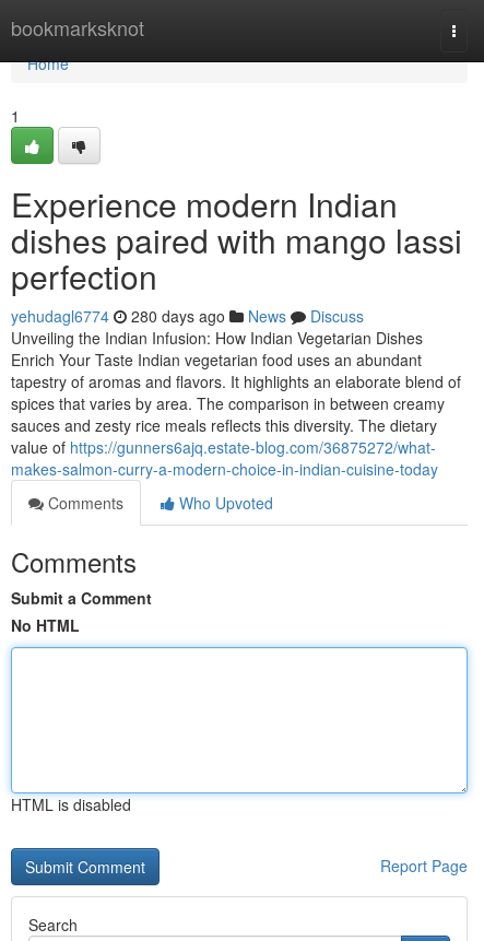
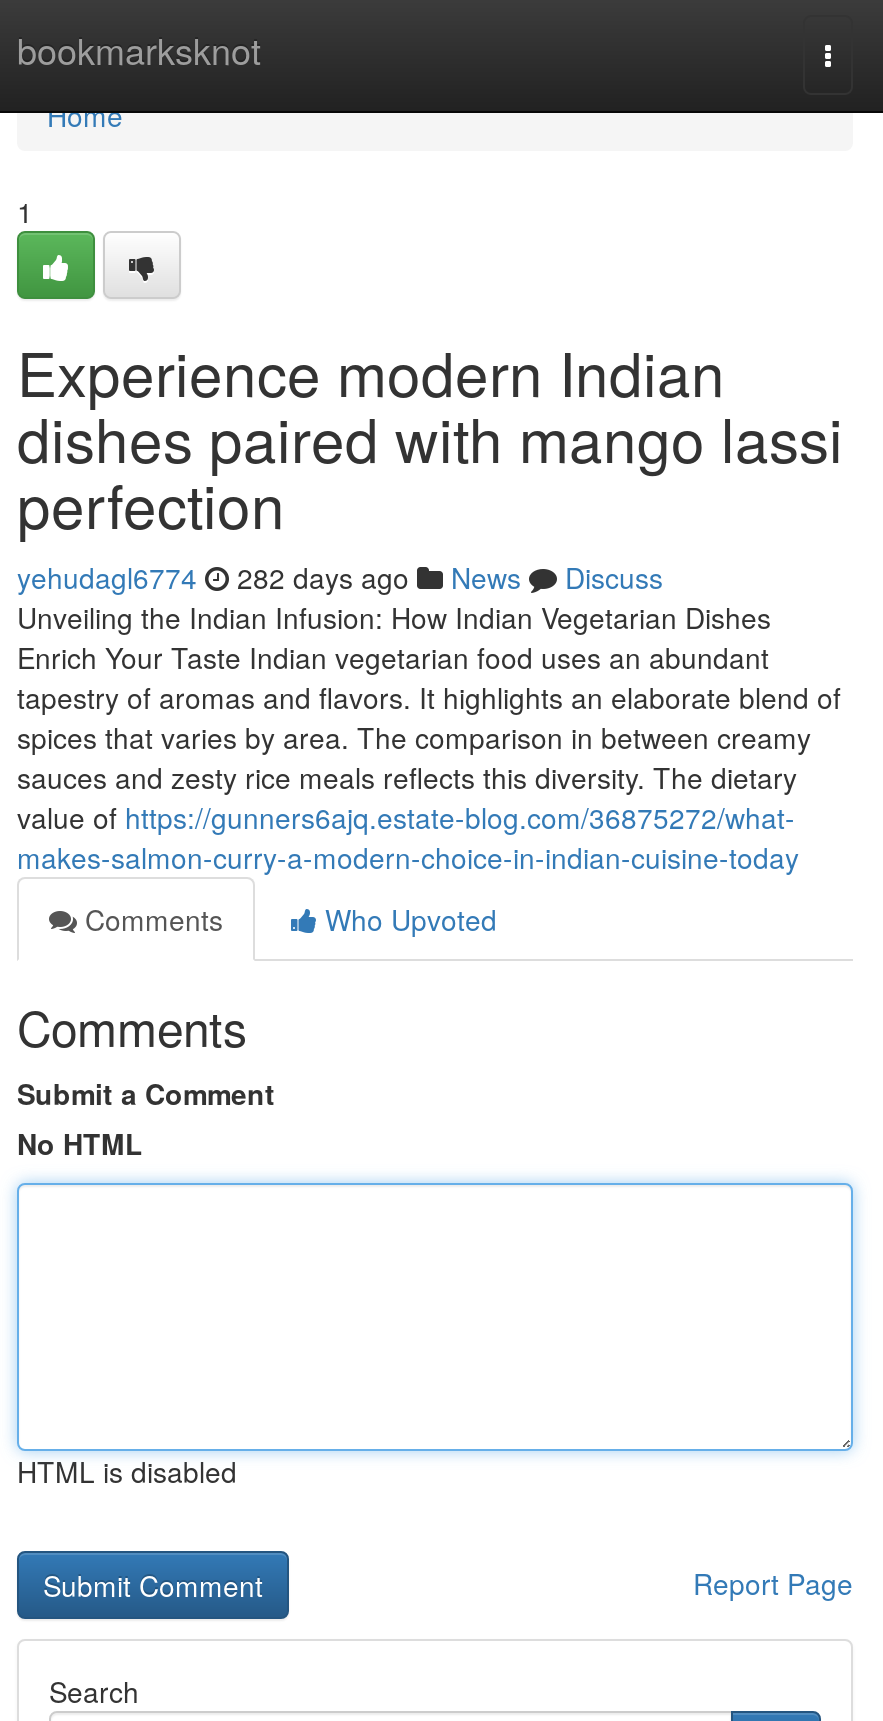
[11,305,364,327] yehudagl6774 280 days ago News Discuss -> [17,557,663,597] yehudagl6774 282 days ago News Discuss

